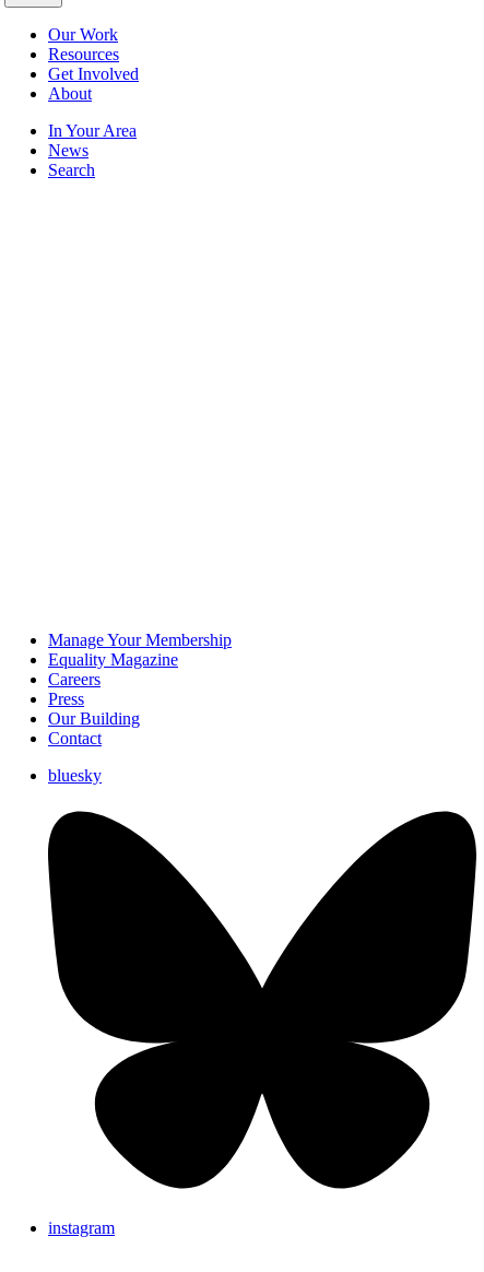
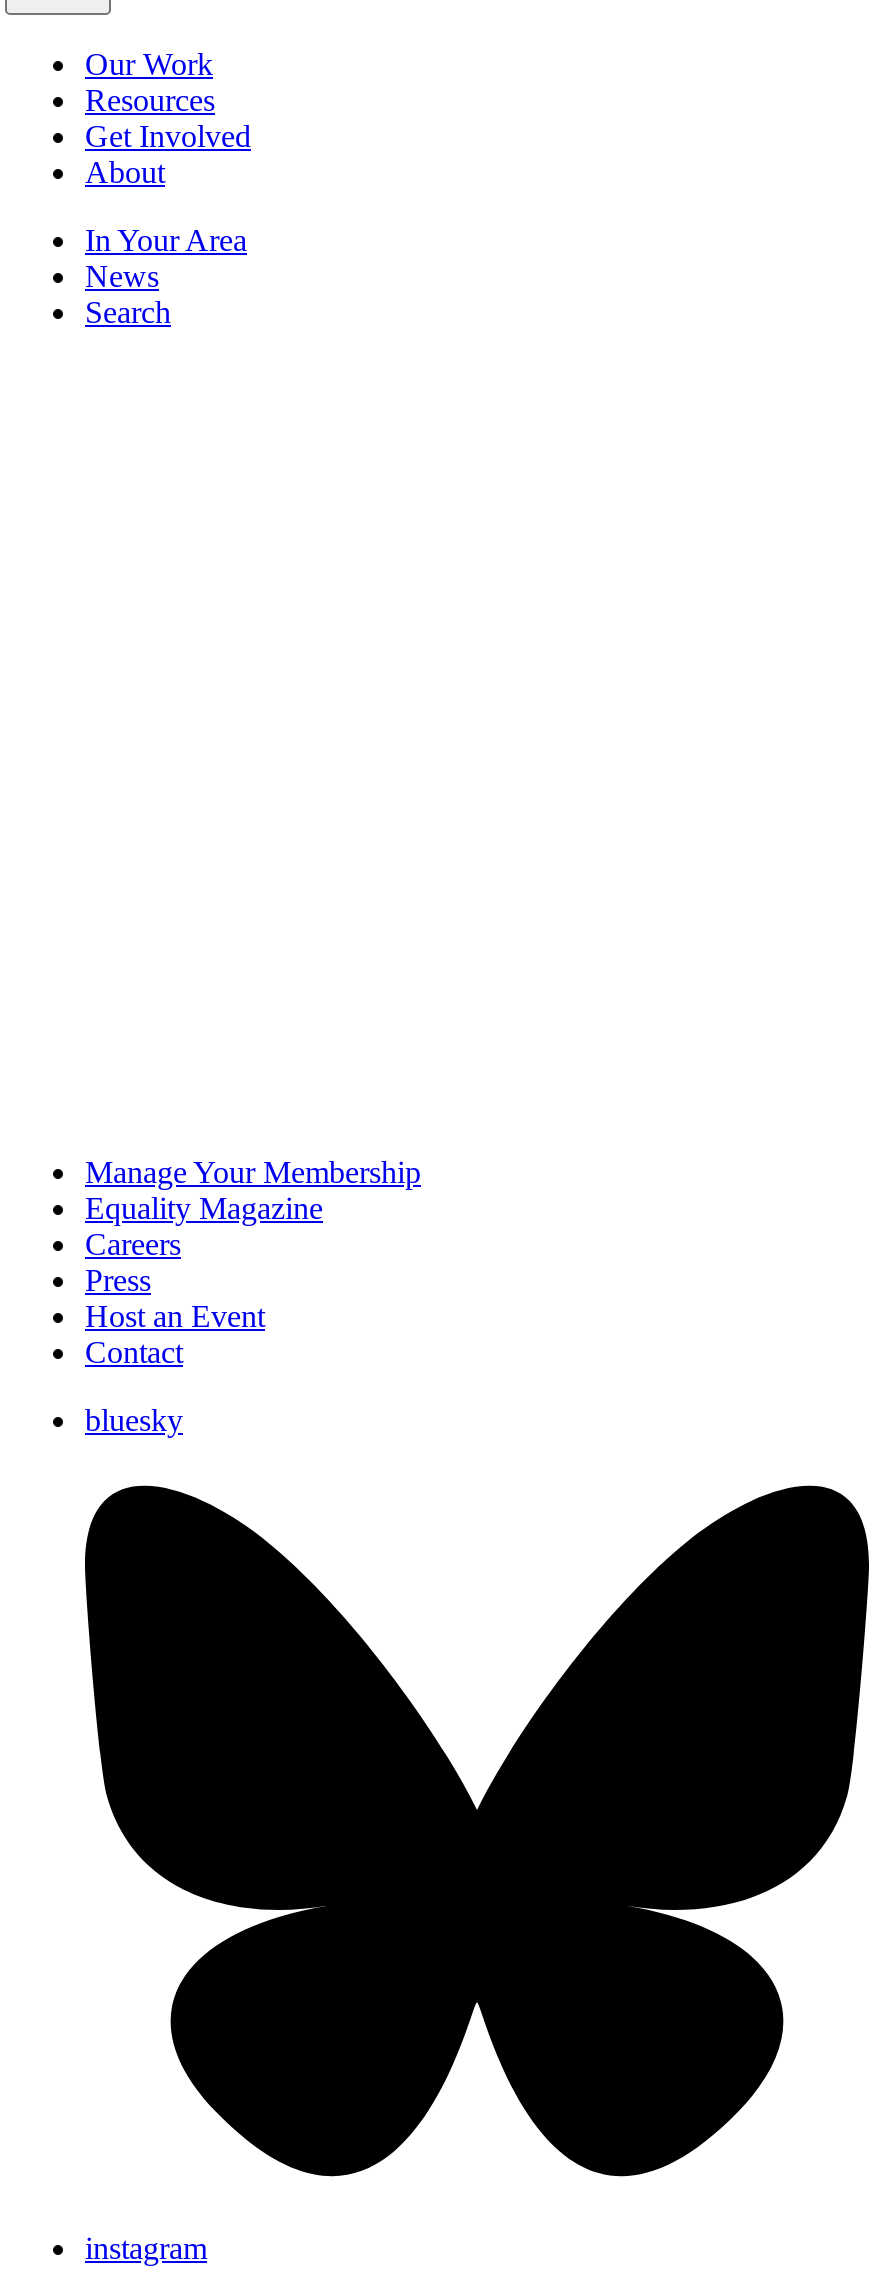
[48,710,140,728] Our Building -> [85,1300,265,1334] Host an Event

